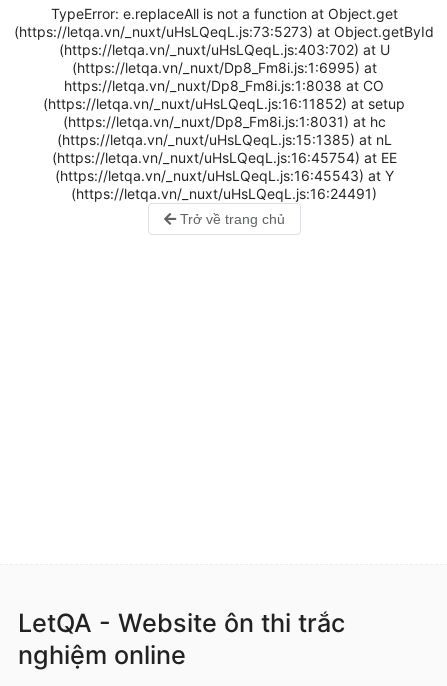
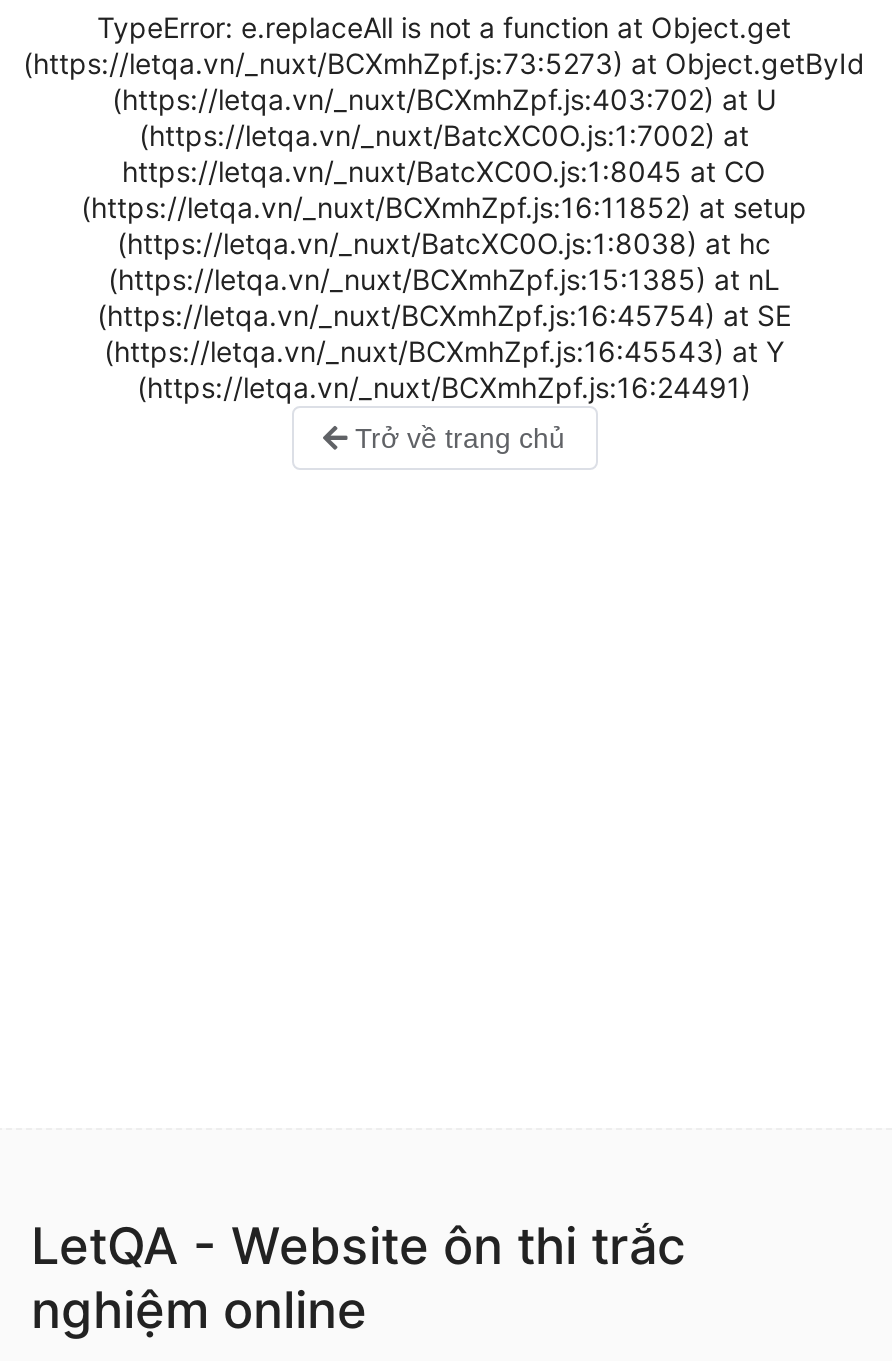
[14,23,434,202] (https://letqa.vn/_nuxt/uHsLQeqL.js:73:5273) at Object.getById | (https://letqa.vn/_nuxt/uHsLQeqL.js:403:702) at U | (https://letqa.vn/_nuxt/Dp8_Fm8i.js:1:6995) at | https://letqa.vn/_nuxt/Dp8_Fm8i.js:1:8038 at CO | (https://letqa.vn/_nuxt/uHsLQeqL.js:16:11852) at setup | (https://letqa.vn/_nuxt/Dp8_Fm8i.js:1:8031) at hc | (https://letqa.vn/_nuxt/uHsLQeqL.js:15:1385) at nL | (https://letqa.vn/_nuxt/uHsLQeqL.js:16:45754) at EE | (https://letqa.vn/_nuxt/uHsLQeqL.js:16:45543) at Y | (https://letqa.vn/_nuxt/uHsLQeqL.js:16:24491) -> [23,46,865,404] (https://letqa.vn/_nuxt/BCXmhZpf.js:73:5273) at Object.getById | (https://letqa.vn/_nuxt/BCXmhZpf.js:403:702) at U | (https://letqa.vn/_nuxt/BatcXC0O.js:1:7002) at | https://letqa.vn/_nuxt/BatcXC0O.js:1:8045 at CO | (https://letqa.vn/_nuxt/BCXmhZpf.js:16:11852) at setup | (https://letqa.vn/_nuxt/BatcXC0O.js:1:8038) at hc | (https://letqa.vn/_nuxt/BCXmhZpf.js:15:1385) at nL | (https://letqa.vn/_nuxt/BCXmhZpf.js:16:45754) at SE | (https://letqa.vn/_nuxt/BCXmhZpf.js:16:45543) at Y | (https://letqa.vn/_nuxt/BCXmhZpf.js:16:24491)

